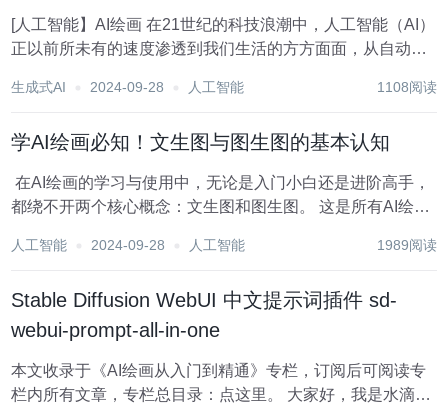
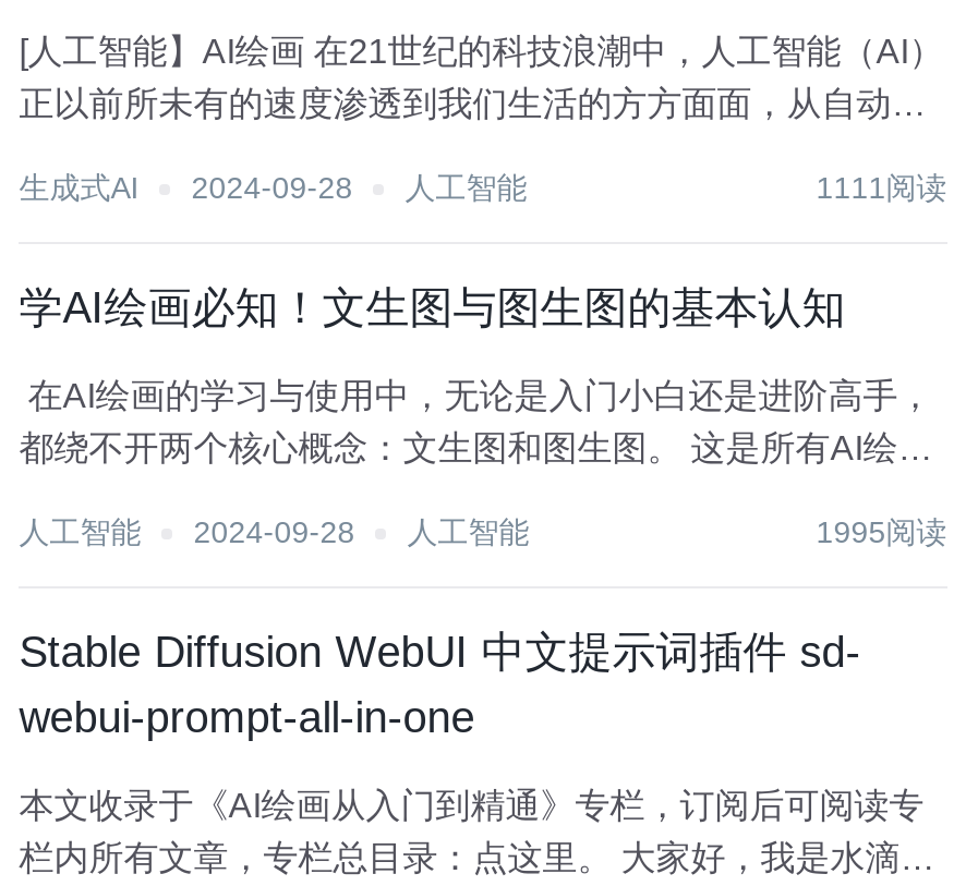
[377,79,437,95] 1108阅读 -> [816,170,947,205] 1111阅读
[377,237,437,253] 1989阅读 -> [816,514,947,549] 1995阅读

